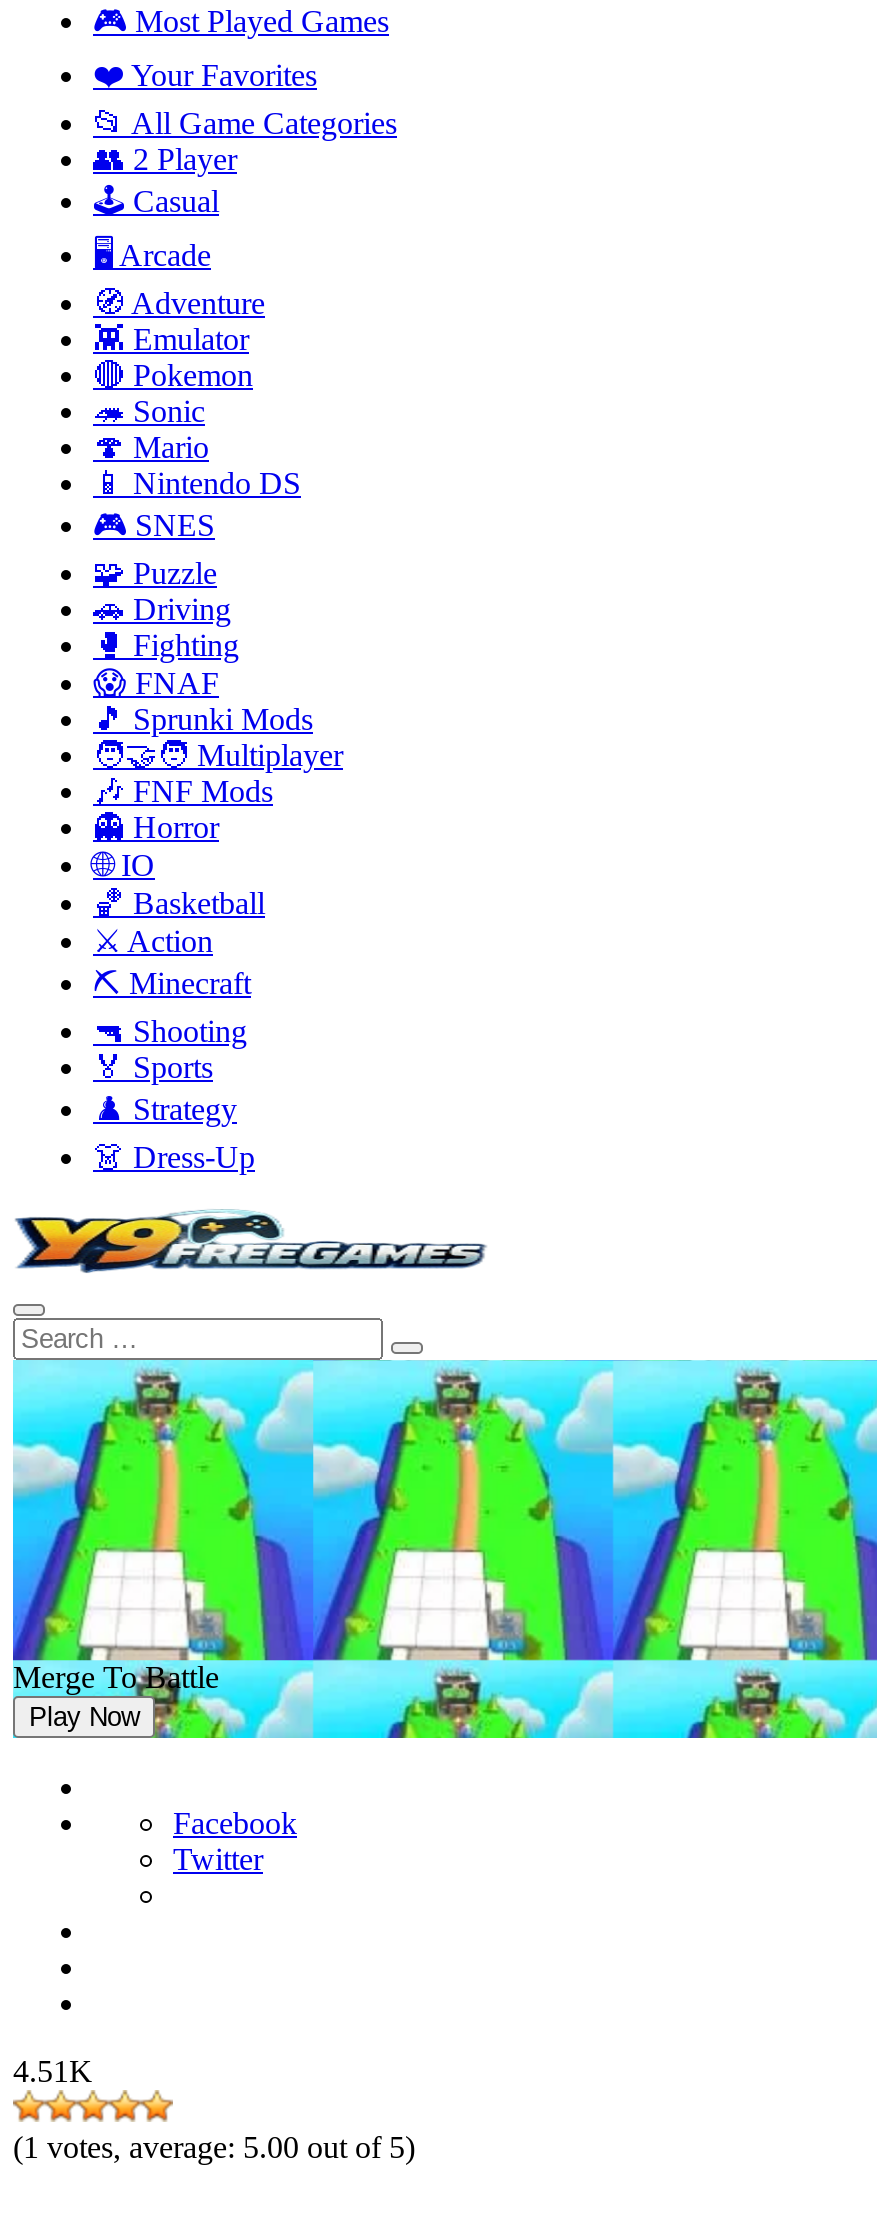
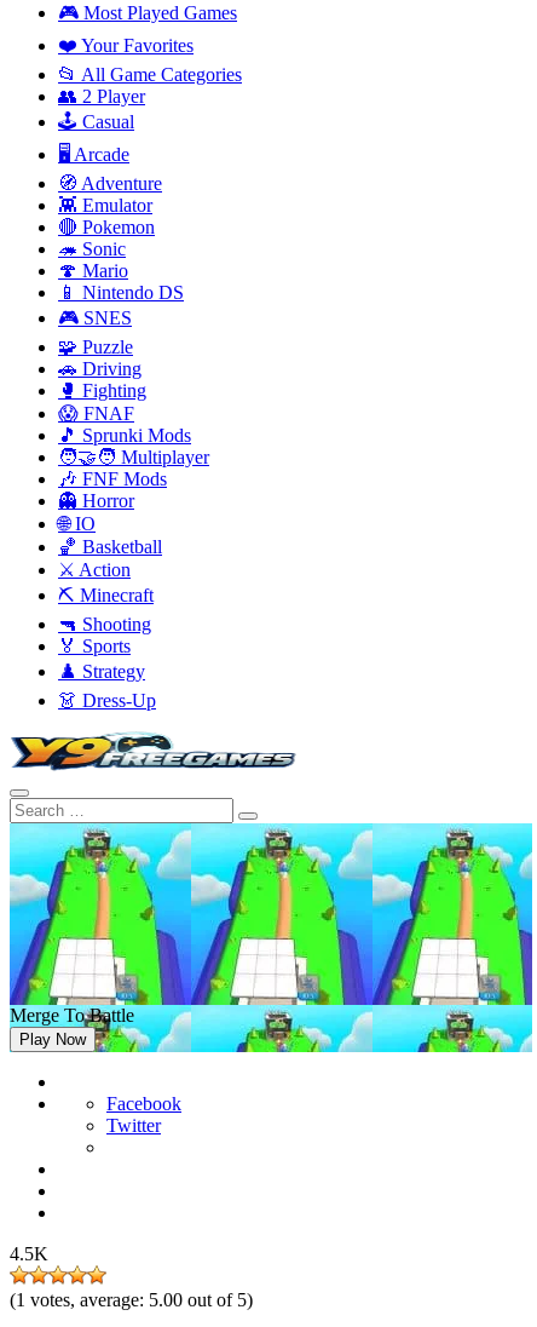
[13,2054,93,2088] 4.51K -> [10,1243,48,1264] 4.5K

